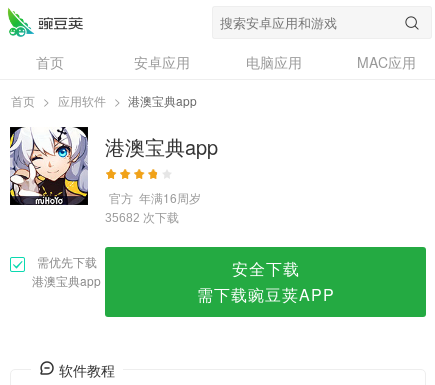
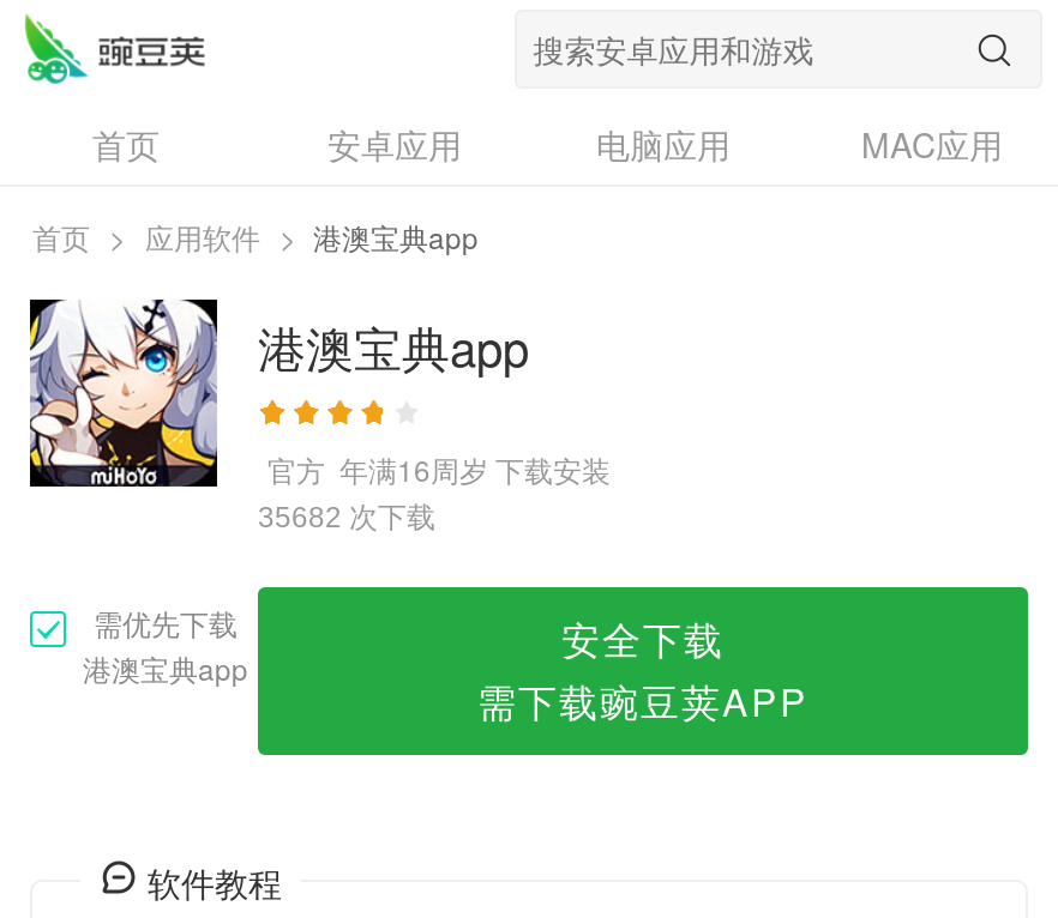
[109,189,201,206] 官方年满16周岁 -> [267,448,611,489] 官方年满16周岁 下载安装

